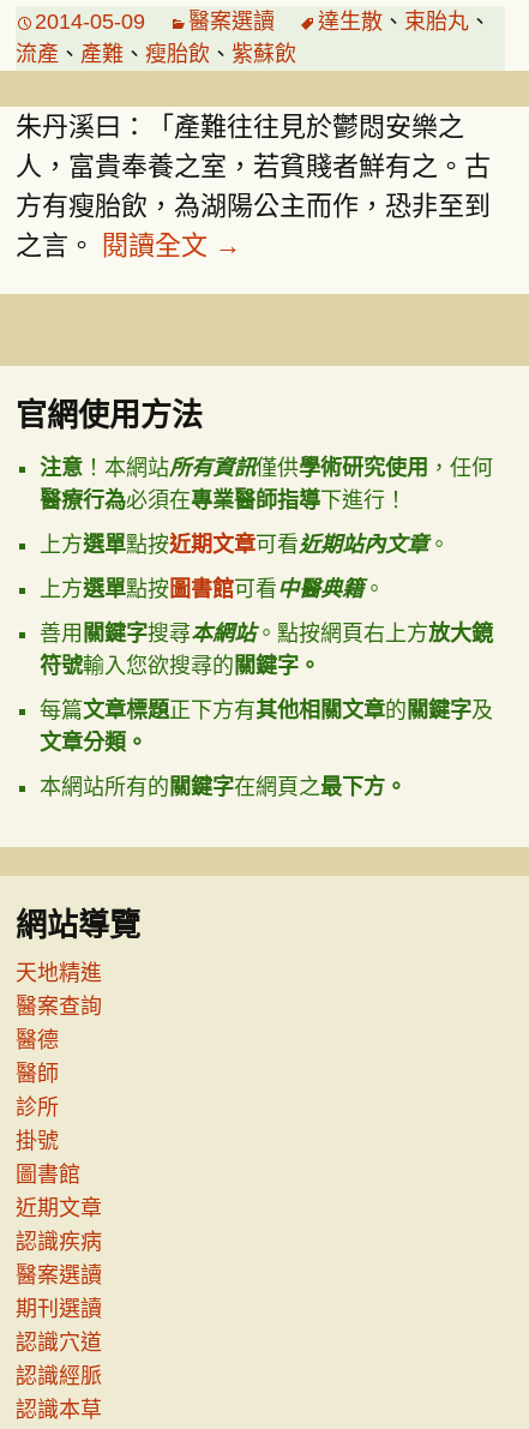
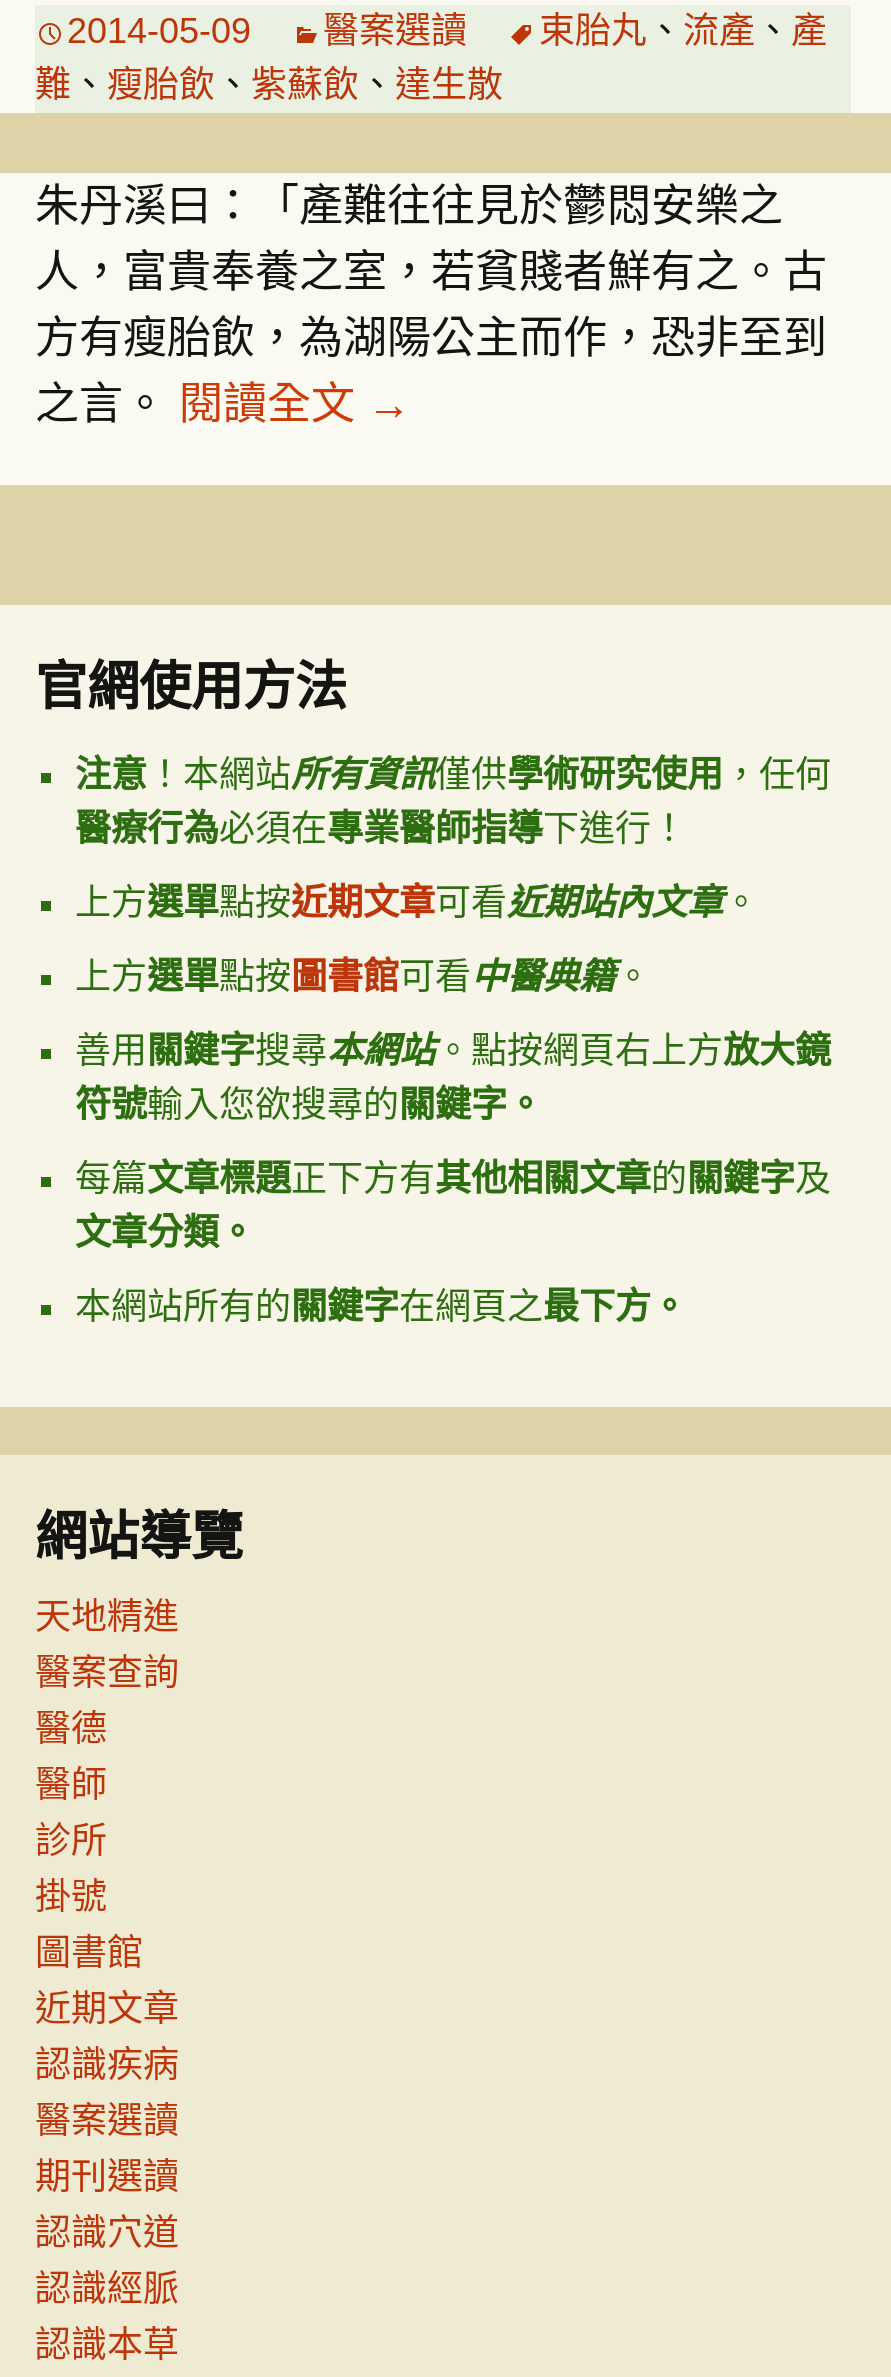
[16,10,491,66] 達生散、束胎丸、 | 流產、產難、瘦胎飲、紫蘇飲 -> [35,11,827,105] 束胎丸、流產、產 | 難、瘦胎飲、紫蘇飲、達生散

